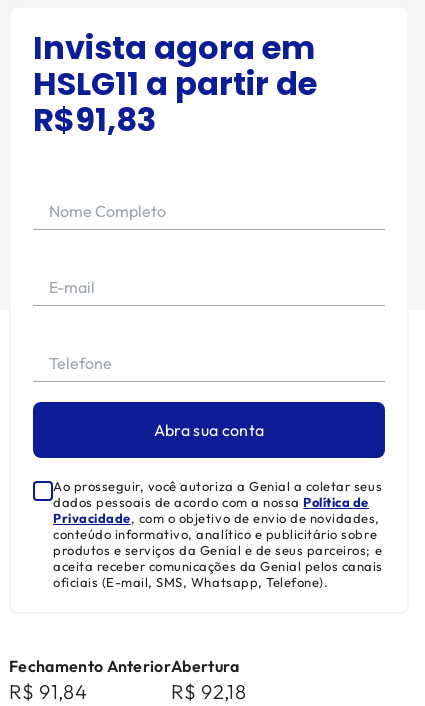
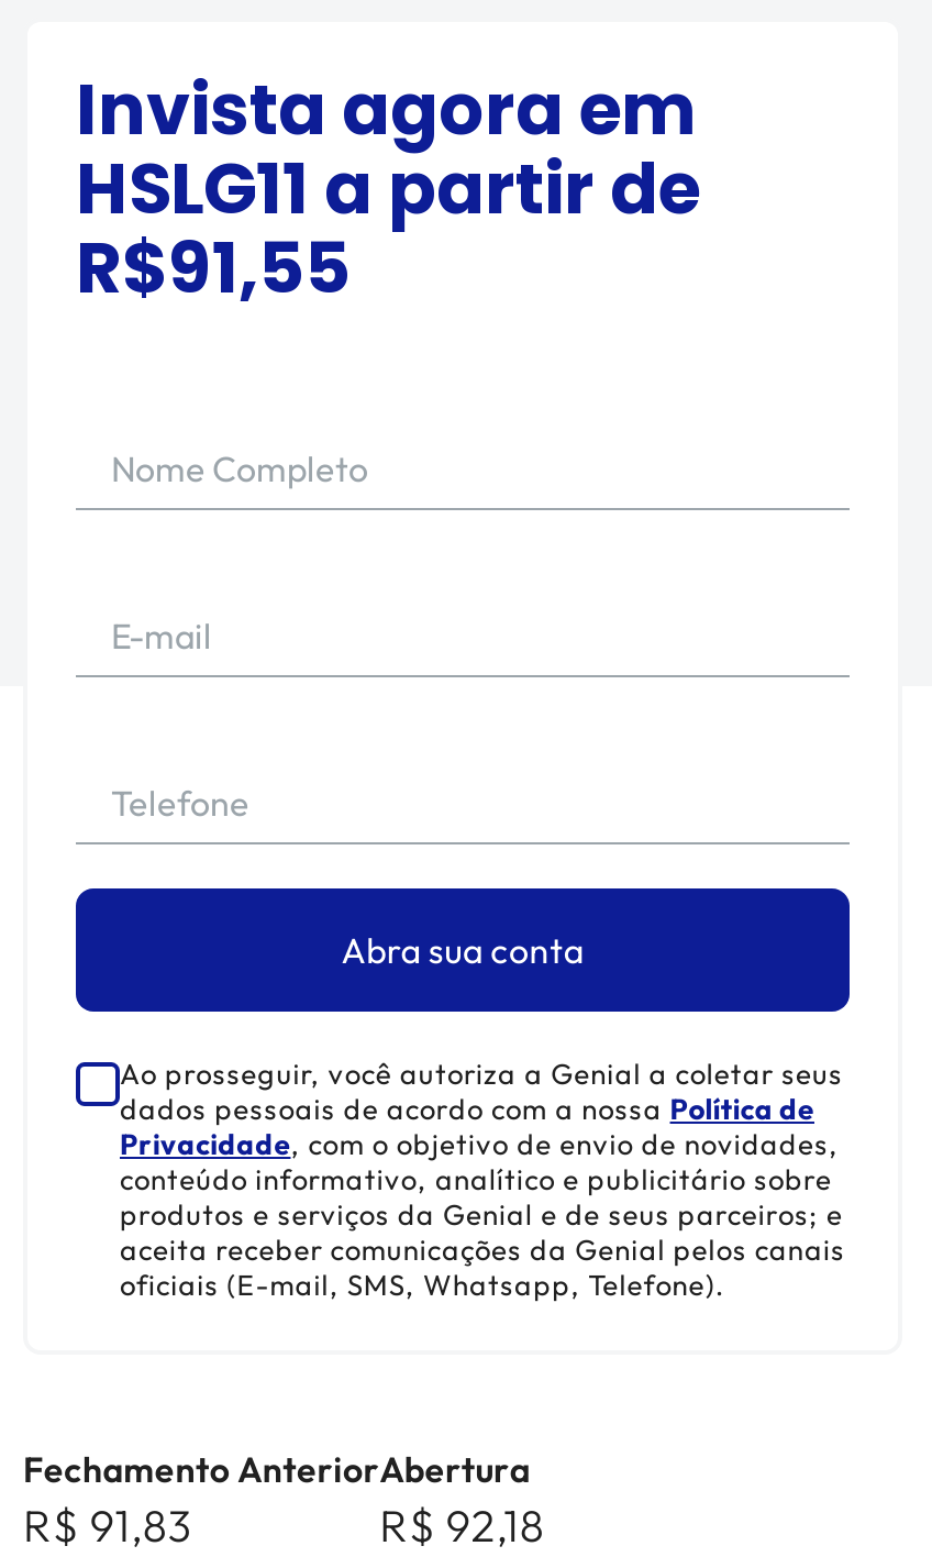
[33,97,156,142] R$91,83 -> [76,218,351,317] R$91,55
[9,679,87,704] R$ 91,84 -> [23,1498,193,1553] R$ 91,83

